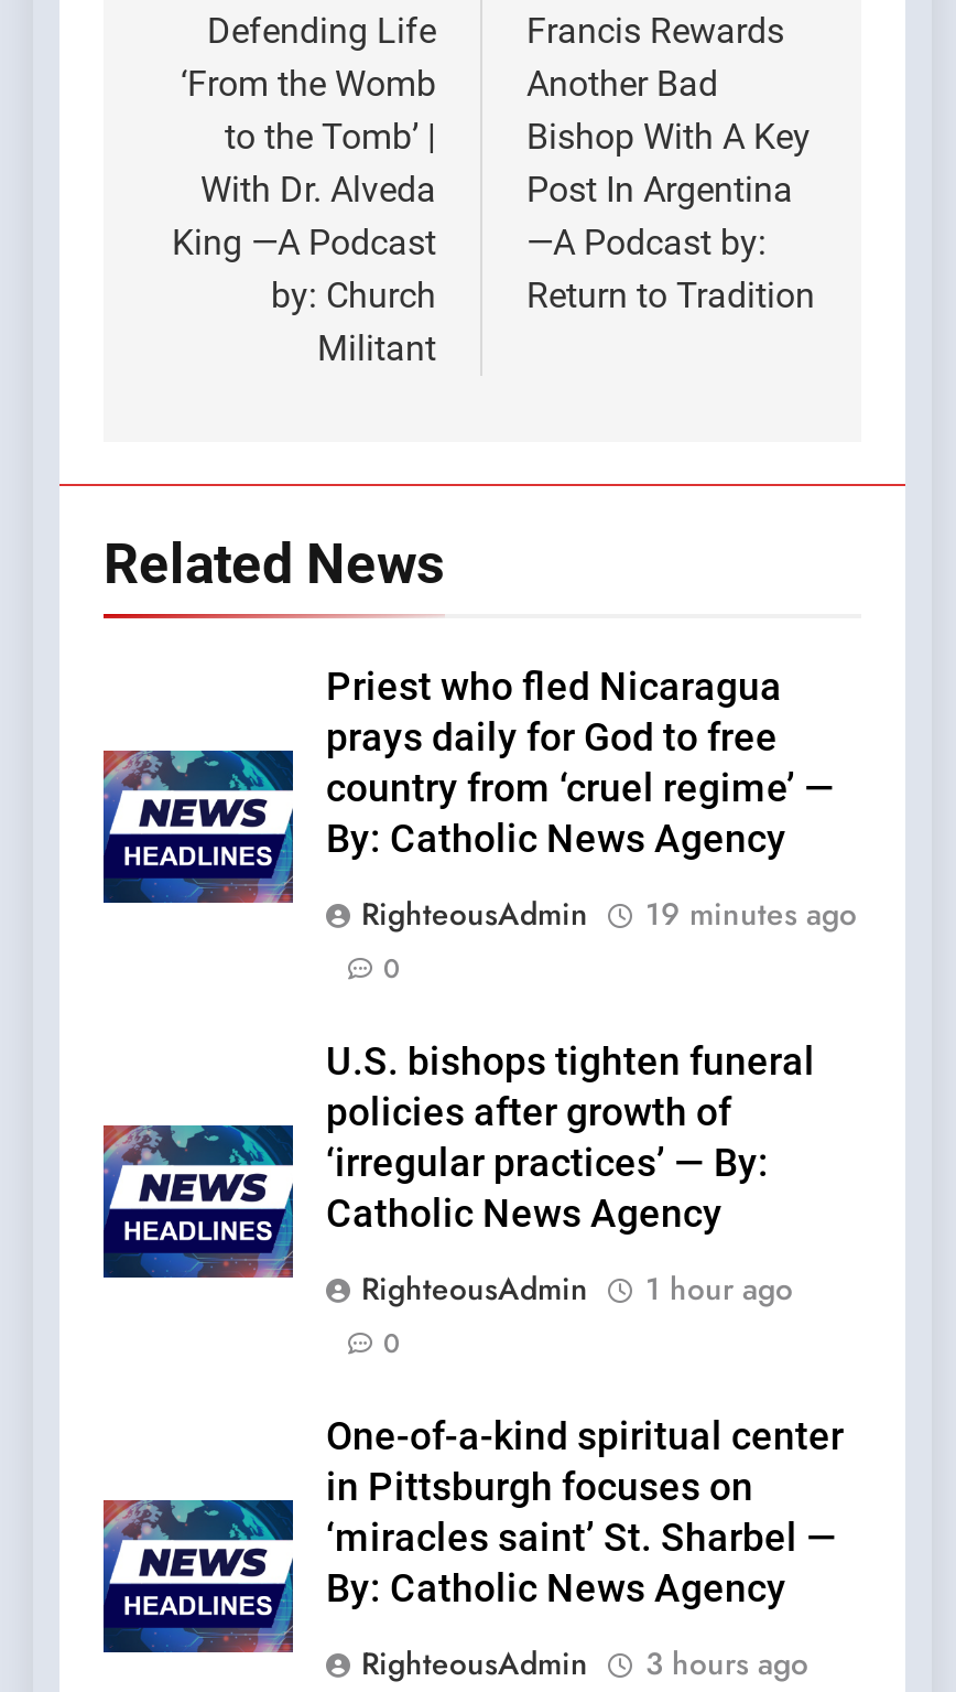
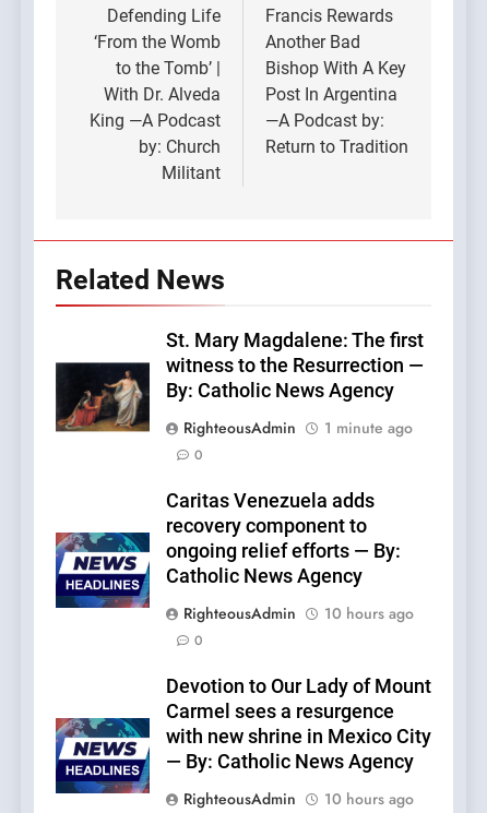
[101,664,835,923] [image] | Priest who fled Nicaragua | prays daily for God to free | country from ‘cruel regime’ — -> [55,329,424,433] [image] | St. Mary Magdalene: The first | witness to the Resurrection —
[361,891,857,935] RighteousAdmin 19 minutes ago -> [183,417,413,438] RighteousAdmin 1 minute ago
[326,1039,815,1184] U.S. bishops tighten funeral | policies after growth of | ‘irregular practices’ — By: -> [166,490,401,562] Caritas Venezuela adds | recovery component to | ongoing relief efforts — By:
[361,1266,793,1310] RighteousAdmin 1 hour ago -> [183,602,414,624] RighteousAdmin 10 hours ago
[326,1414,844,1610] One-of-a-kind spiritual center | in Pittsburgh focuses on | ‘miracles saint’ St. Sharbel — | By: Catholic News Agency -> [166,675,431,772] Devotion to Our Lady of Mount | Carmel sees a resurgence | with new shrine in Mexico City | — By: Catholic News Agency
[361,1641,808,1685] RighteousAdmin 3 hours ago -> [183,788,414,809] RighteousAdmin 10 hours ago

